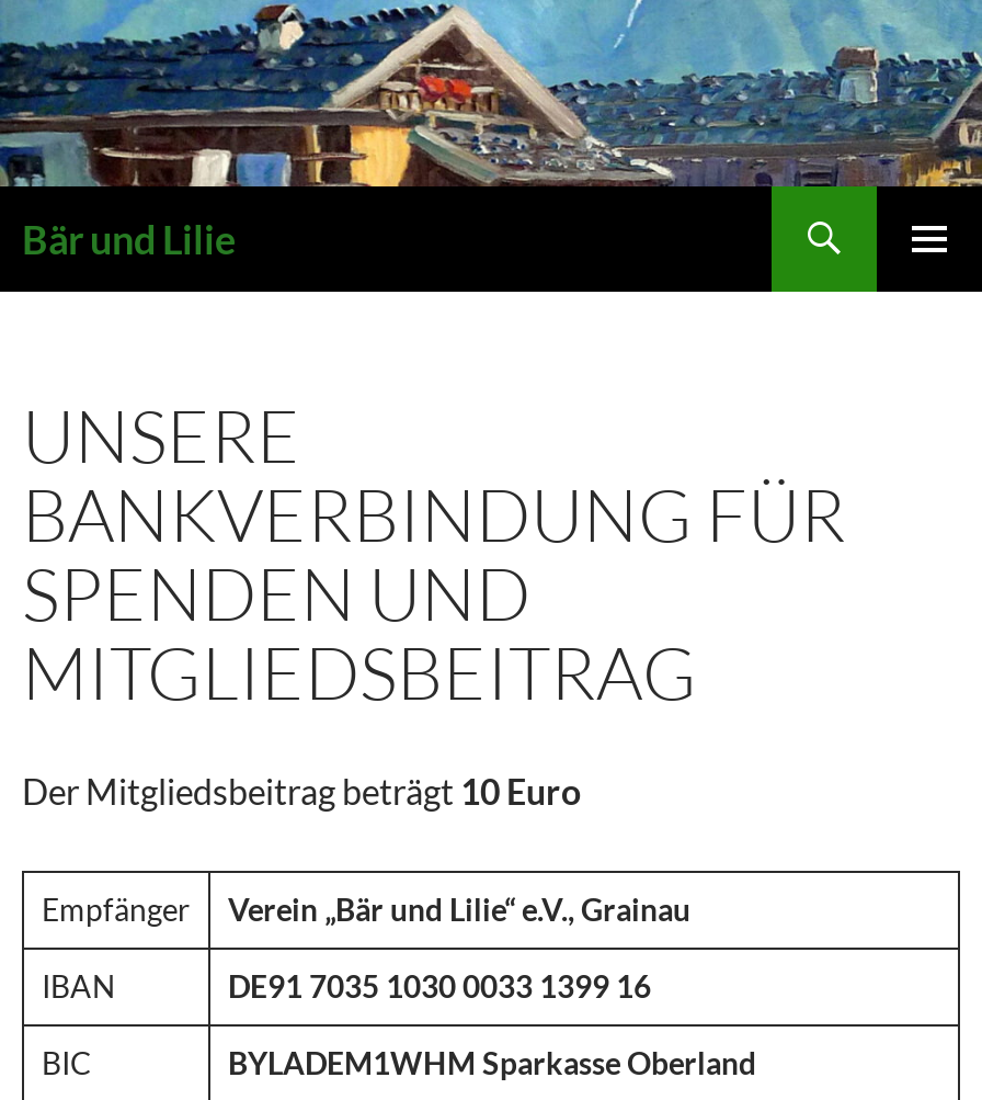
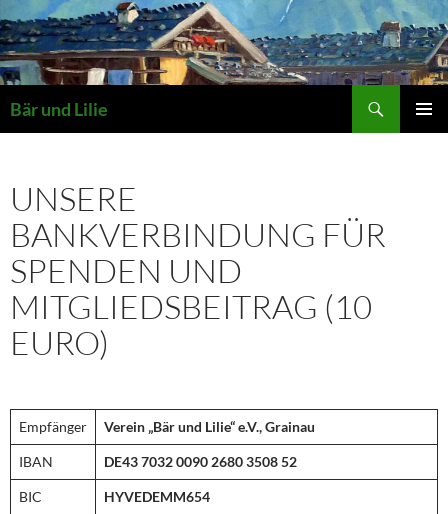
[22,627,697,811] MITGLIEDSBEITRAG | Der Mitgliedsbeitrag beträgt 10 Euro -> [10,286,372,363] MITGLIEDSBEITRAG (10 | EURO)
[228,967,651,1004] DE91 7035 1030 0033 1399 16 -> [104,453,297,470] DE43 7032 0090 2680 3508 52
[228,1044,756,1081] BYLADEM1WHM Sparkasse Oberland -> [104,488,210,505] HYVEDEMM654

